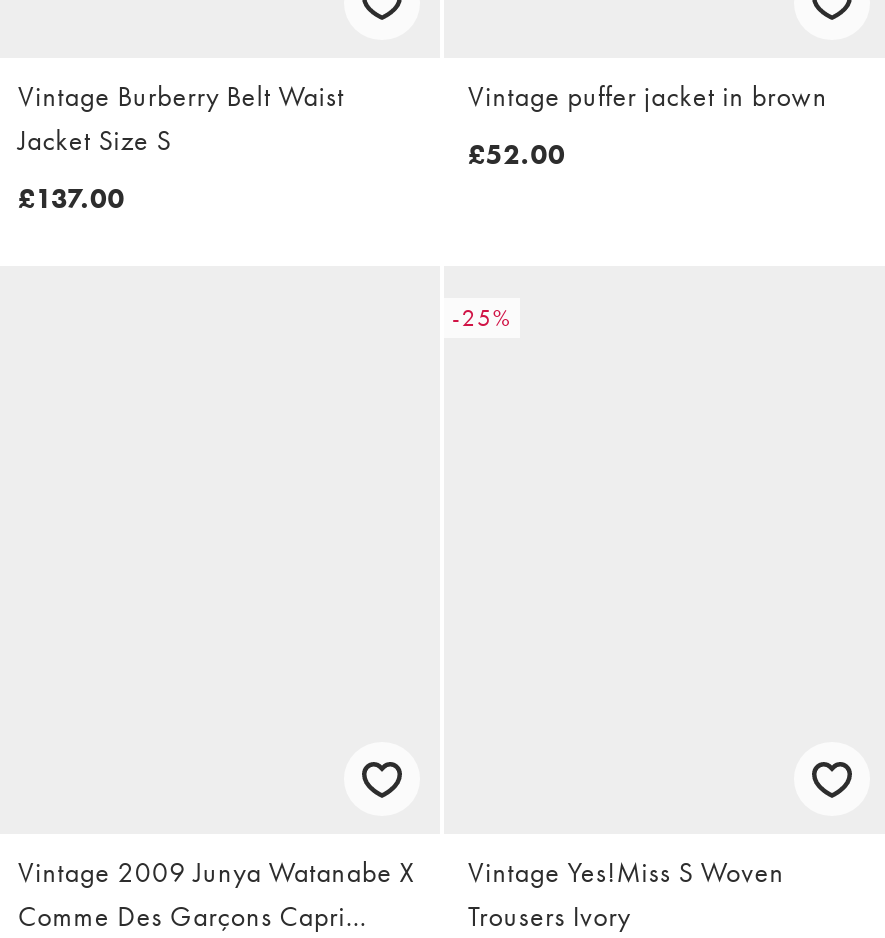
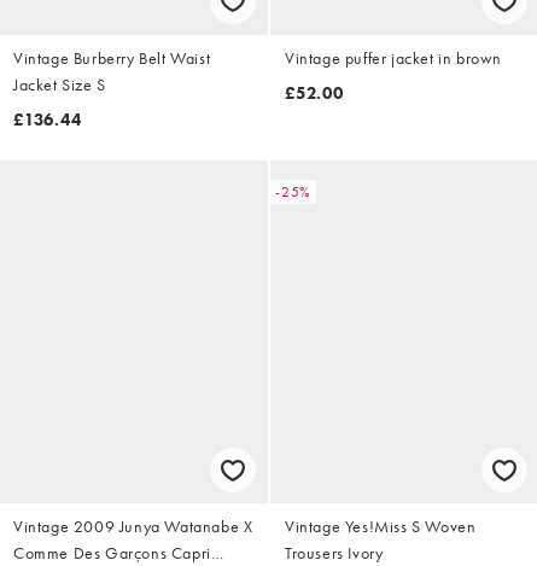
[18,179,125,215] £137.00 -> [13,108,82,130] £136.44

